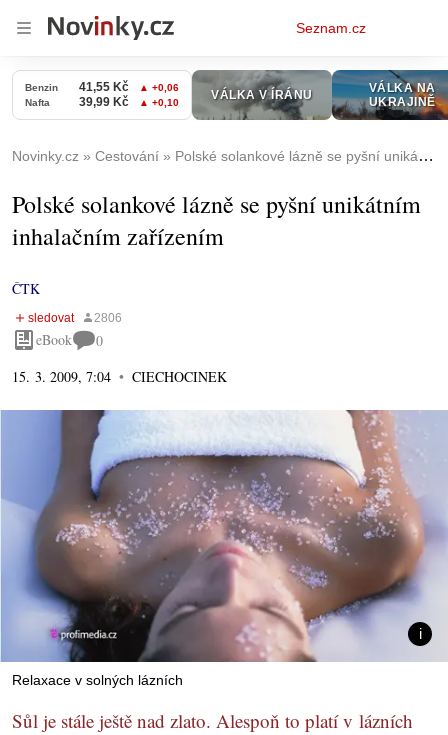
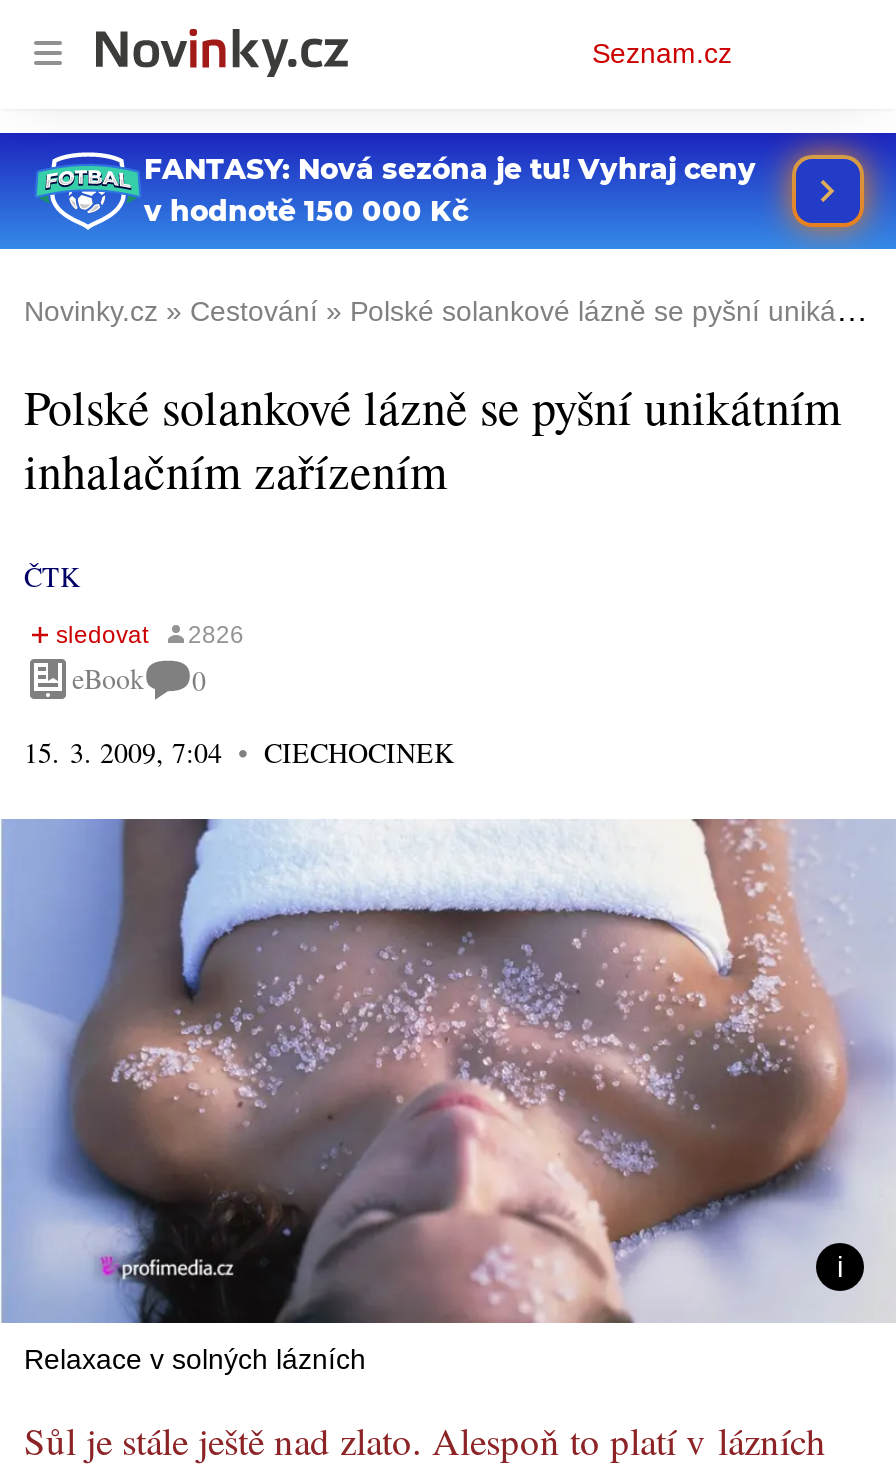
[3,68,445,125] [image] -> [6,131,890,251] [image]

